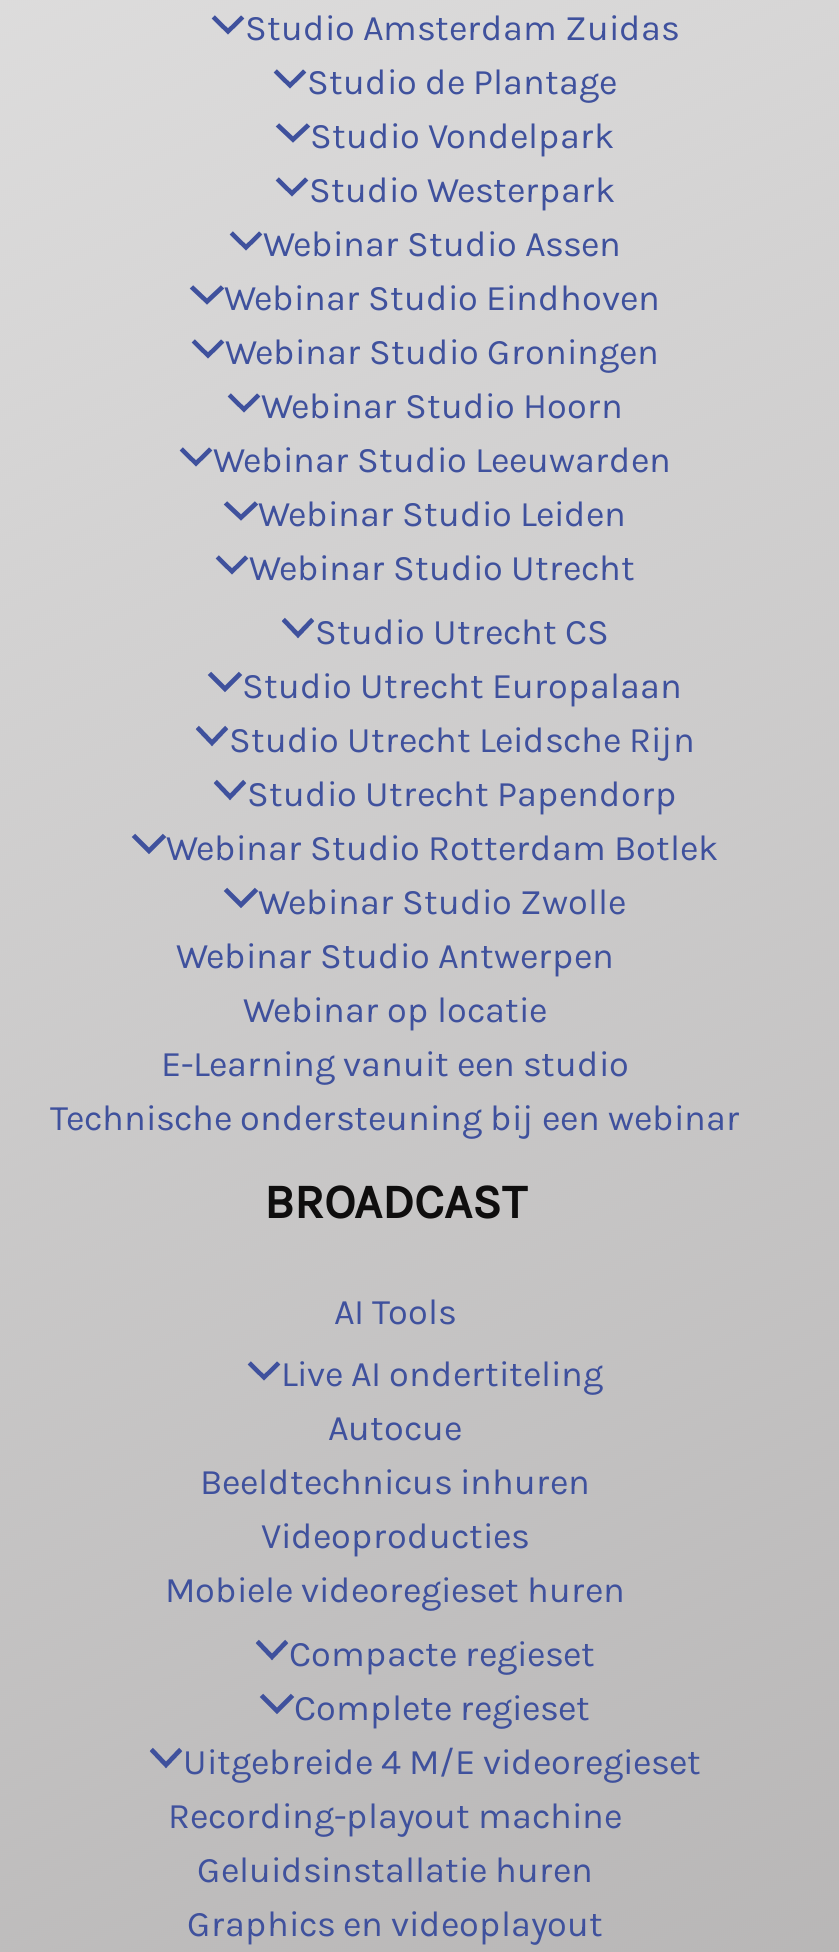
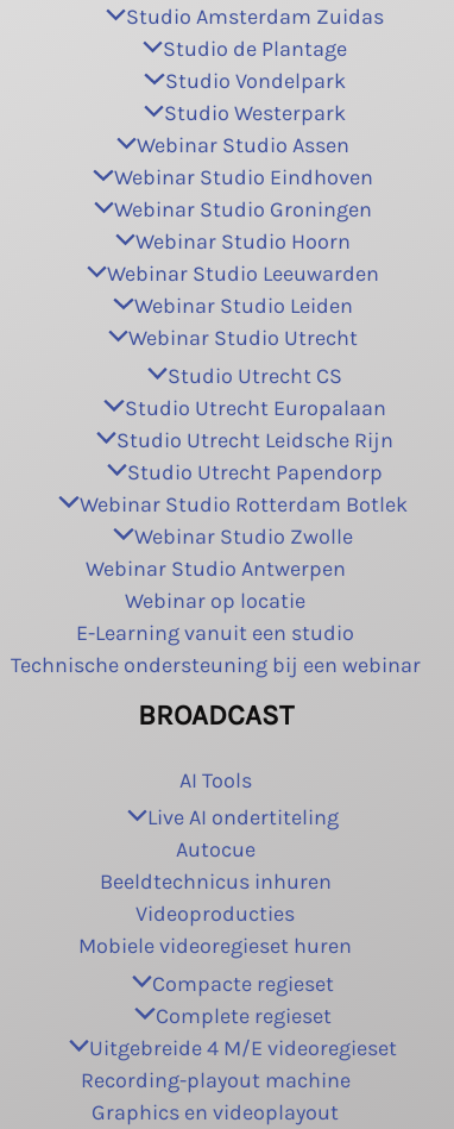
[197,1847,593,1891] Geluidsinstallatie huren -> none

